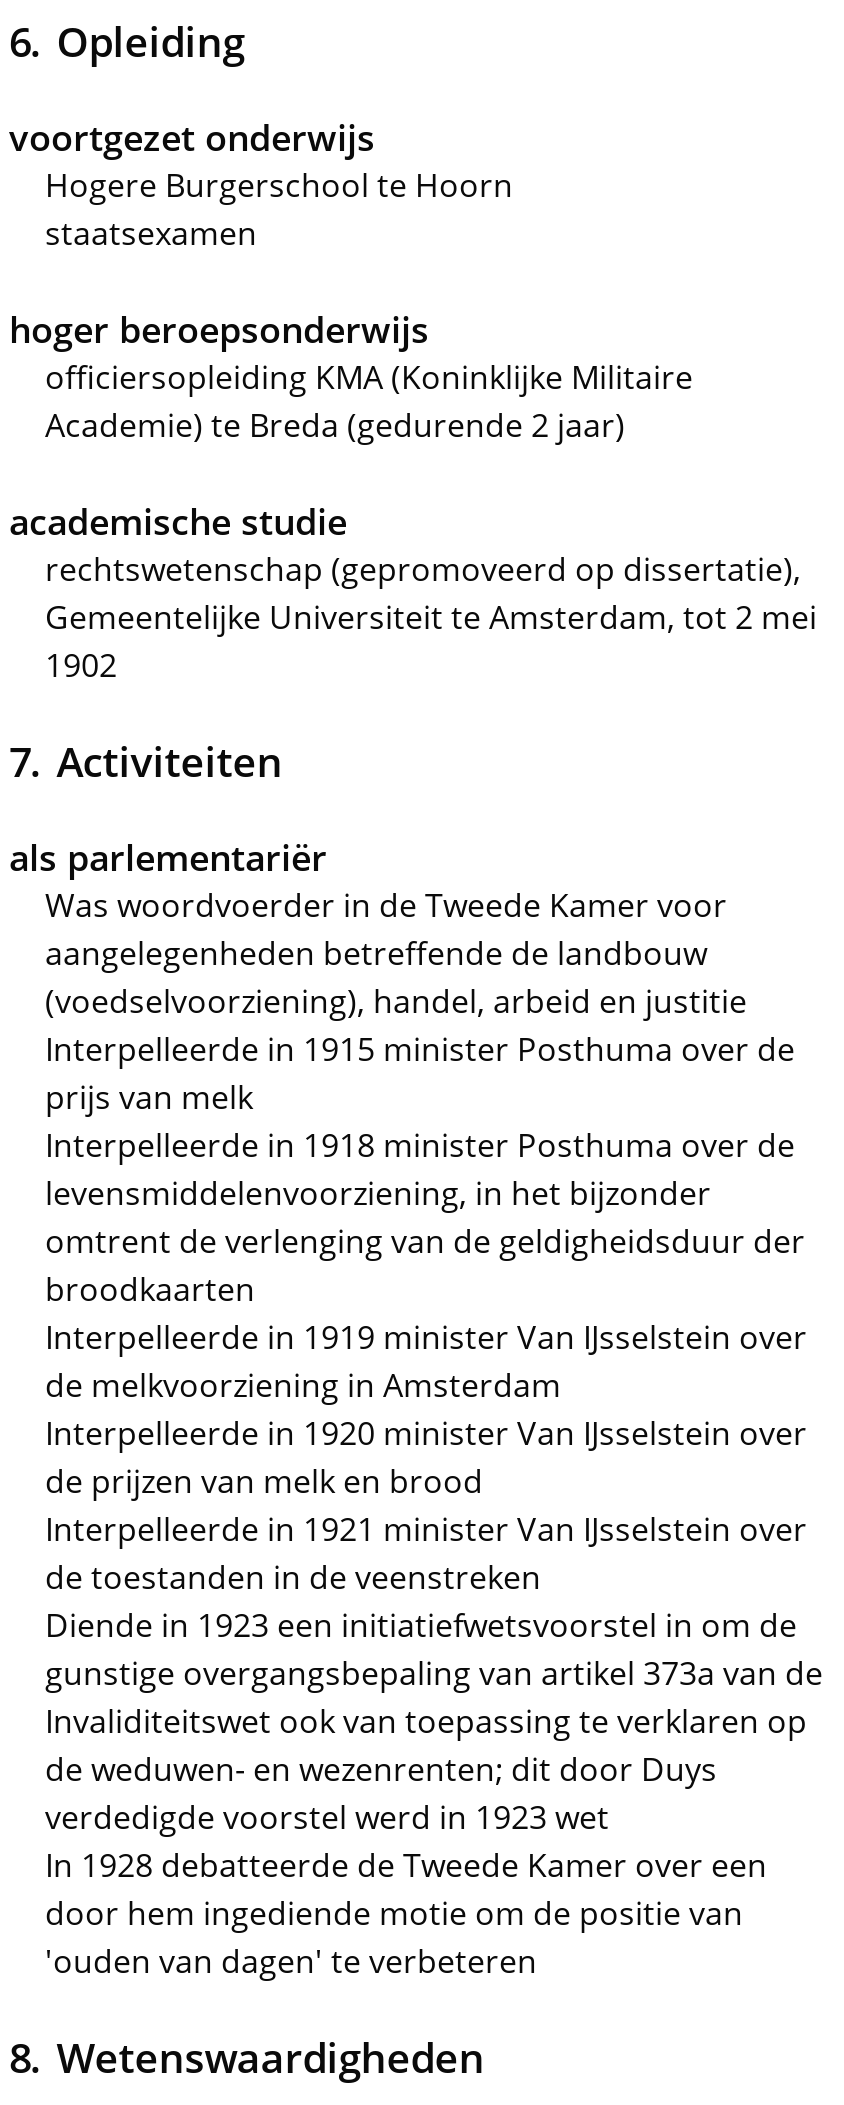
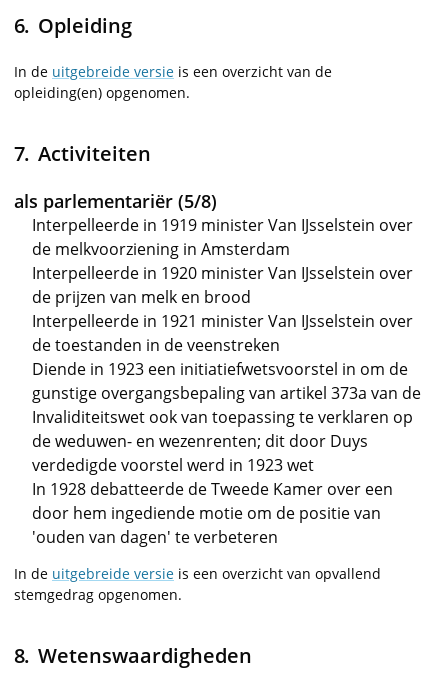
[9,113,817,687] voortgezet onderwijs | Hogere Burgerschool te Hoorn | staatsexamen | hoger beroepsonderwijs | officiersopleiding KMA (Koninklijke Militaire | Academie) te Breda (gedurende 2 jaar) | academische studie | rechtswetenschap (gepromoveerd op dissertatie), | Gemeentelijke Universiteit te Amsterdam, tot 2 mei | 1902 -> [14,62,332,102] In de uitgebreide versie is een overzicht van de | opleiding(en) opgenomen.
[9,833,805,1311] als parlementariër | Was woordvoerder in de Tweede Kamer voor | aangelegenheden betreffende de landbouw | (voedselvoorziening), handel, arbeid en justitie | Interpelleerde in 1915 minister Posthuma over de | prijs van melk | Interpelleerde in 1918 minister Posthuma over de | levensmiddelenvoorziening, in het bijzonder | omtrent de verlenging van de geldigheidsduur der | broodkaarten -> [14,189,217,213] als parlementariër (5/8)
moved [45,1315,823,1983] -> [32,214,421,548]: Interpelleerde in 1919 minister Van IJsselstein over | de melkvoorziening in Amsterdam | Interpelleerde in 1920 minister Van IJsselstein over | ... | door hem ingediende motie om de positie van | 'ouden van dagen' te verbeteren
none -> [14,564,381,604] In de uitgebreide versie is een overzicht van opvallend | stemgedrag opgenomen.

